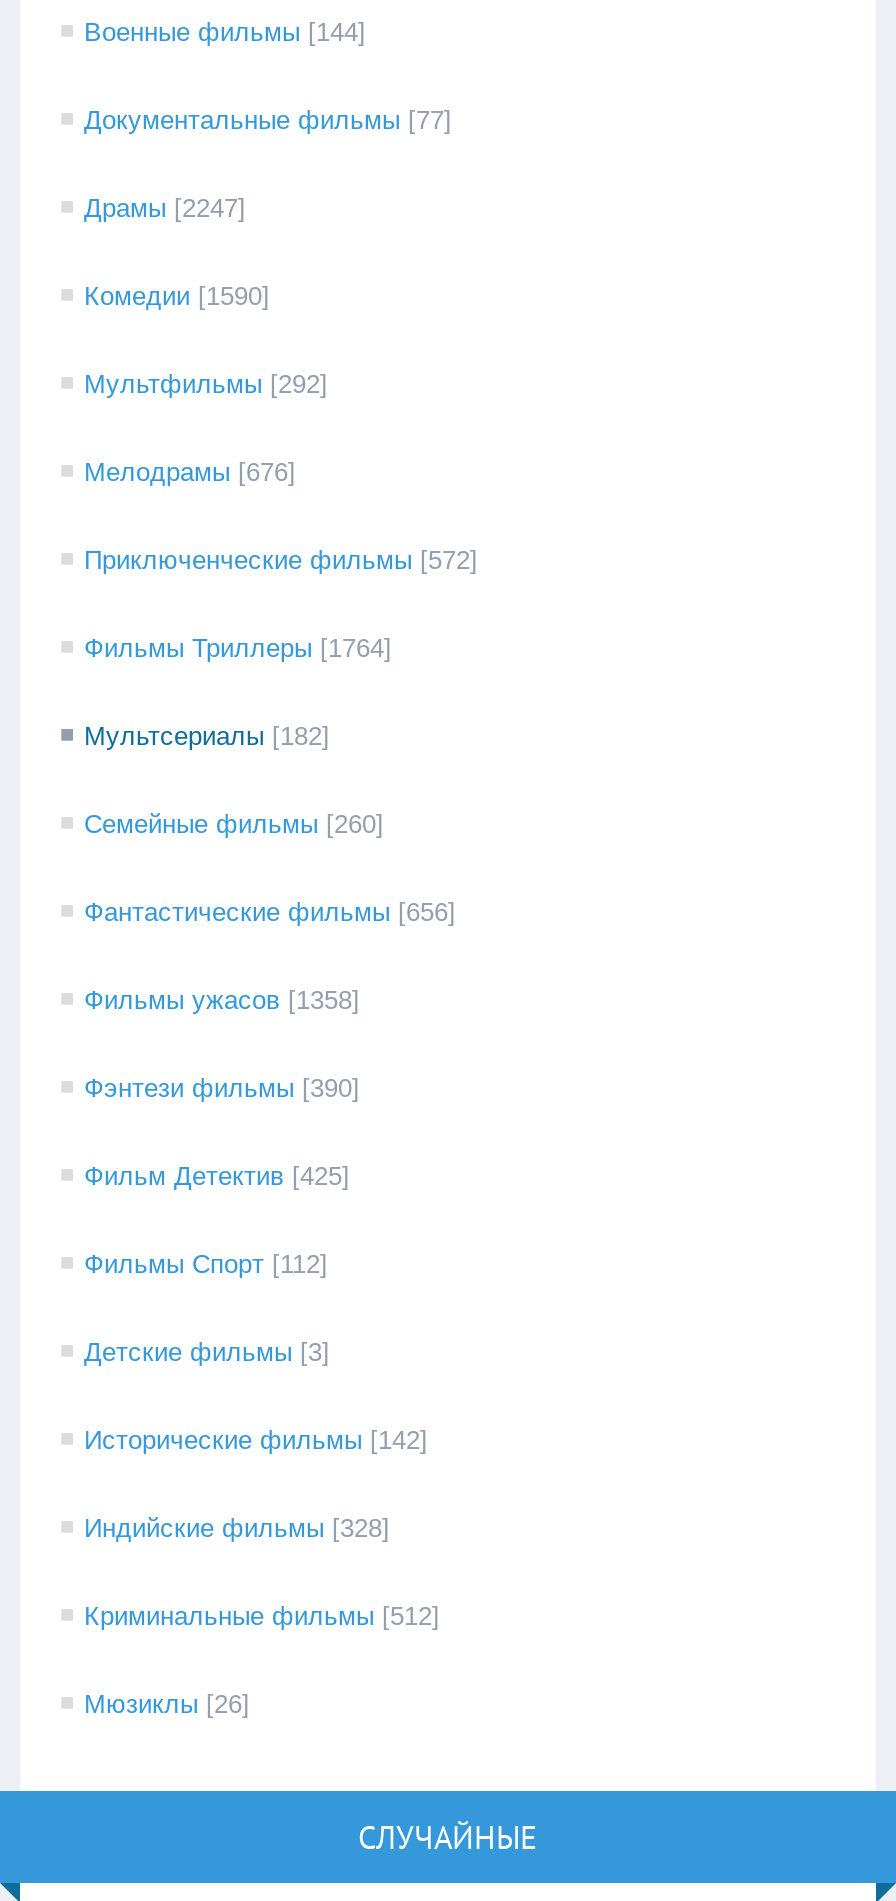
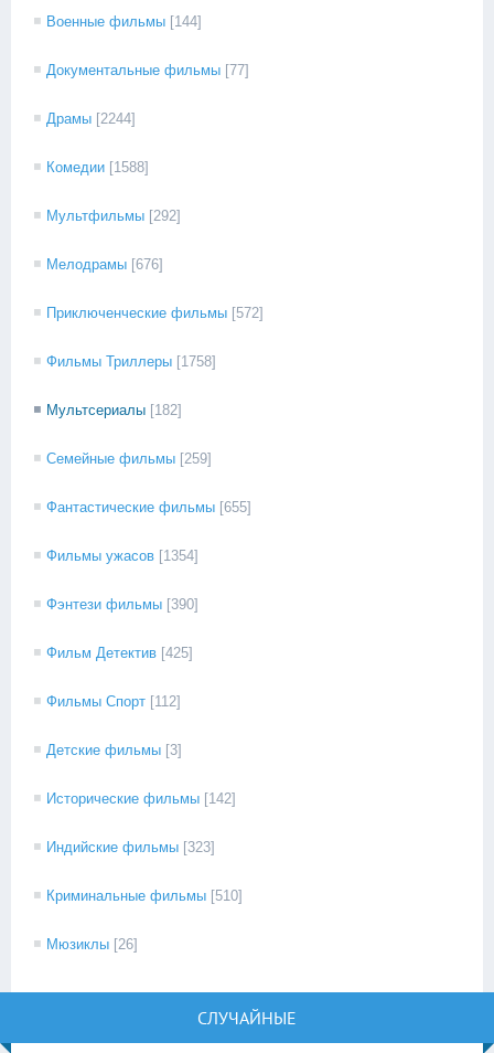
[84,193,246,223] Драмы [2247] -> [46,110,136,127] Драмы [2244]
[84,281,270,311] Комедии [1590] -> [46,159,149,175] Комедии [1588]
[84,633,392,663] Фильмы Триллеры [1764] -> [46,353,216,370] Фильмы Триллеры [1758]
[84,809,384,839] Семейные фильмы [260] -> [46,450,212,467] Семейные фильмы [259]
[84,897,456,927] Фантастические фильмы [656] -> [46,499,251,515] Фантастические фильмы [655]
[84,985,360,1015] Фильмы ужасов [1358] -> [46,547,198,564] Фильмы ужасов [1354]
[84,1513,390,1543] Индийские фильмы [328] -> [46,839,215,855] Индийские фильмы [323]
[84,1601,440,1631] Криминальные фильмы [512] -> [46,887,243,904] Криминальные фильмы [510]

